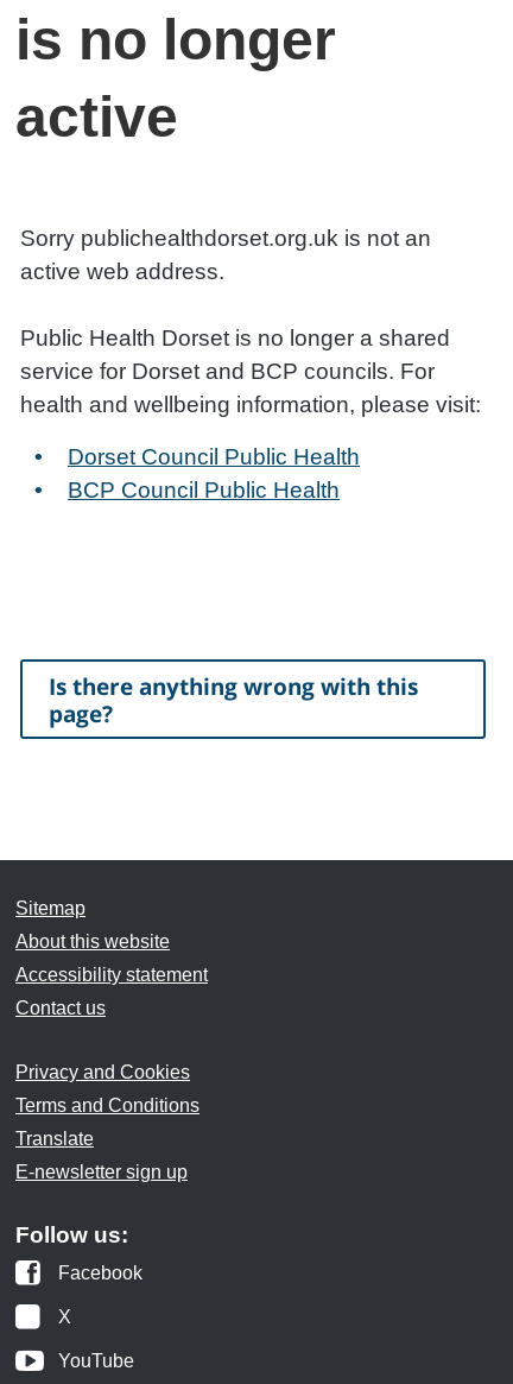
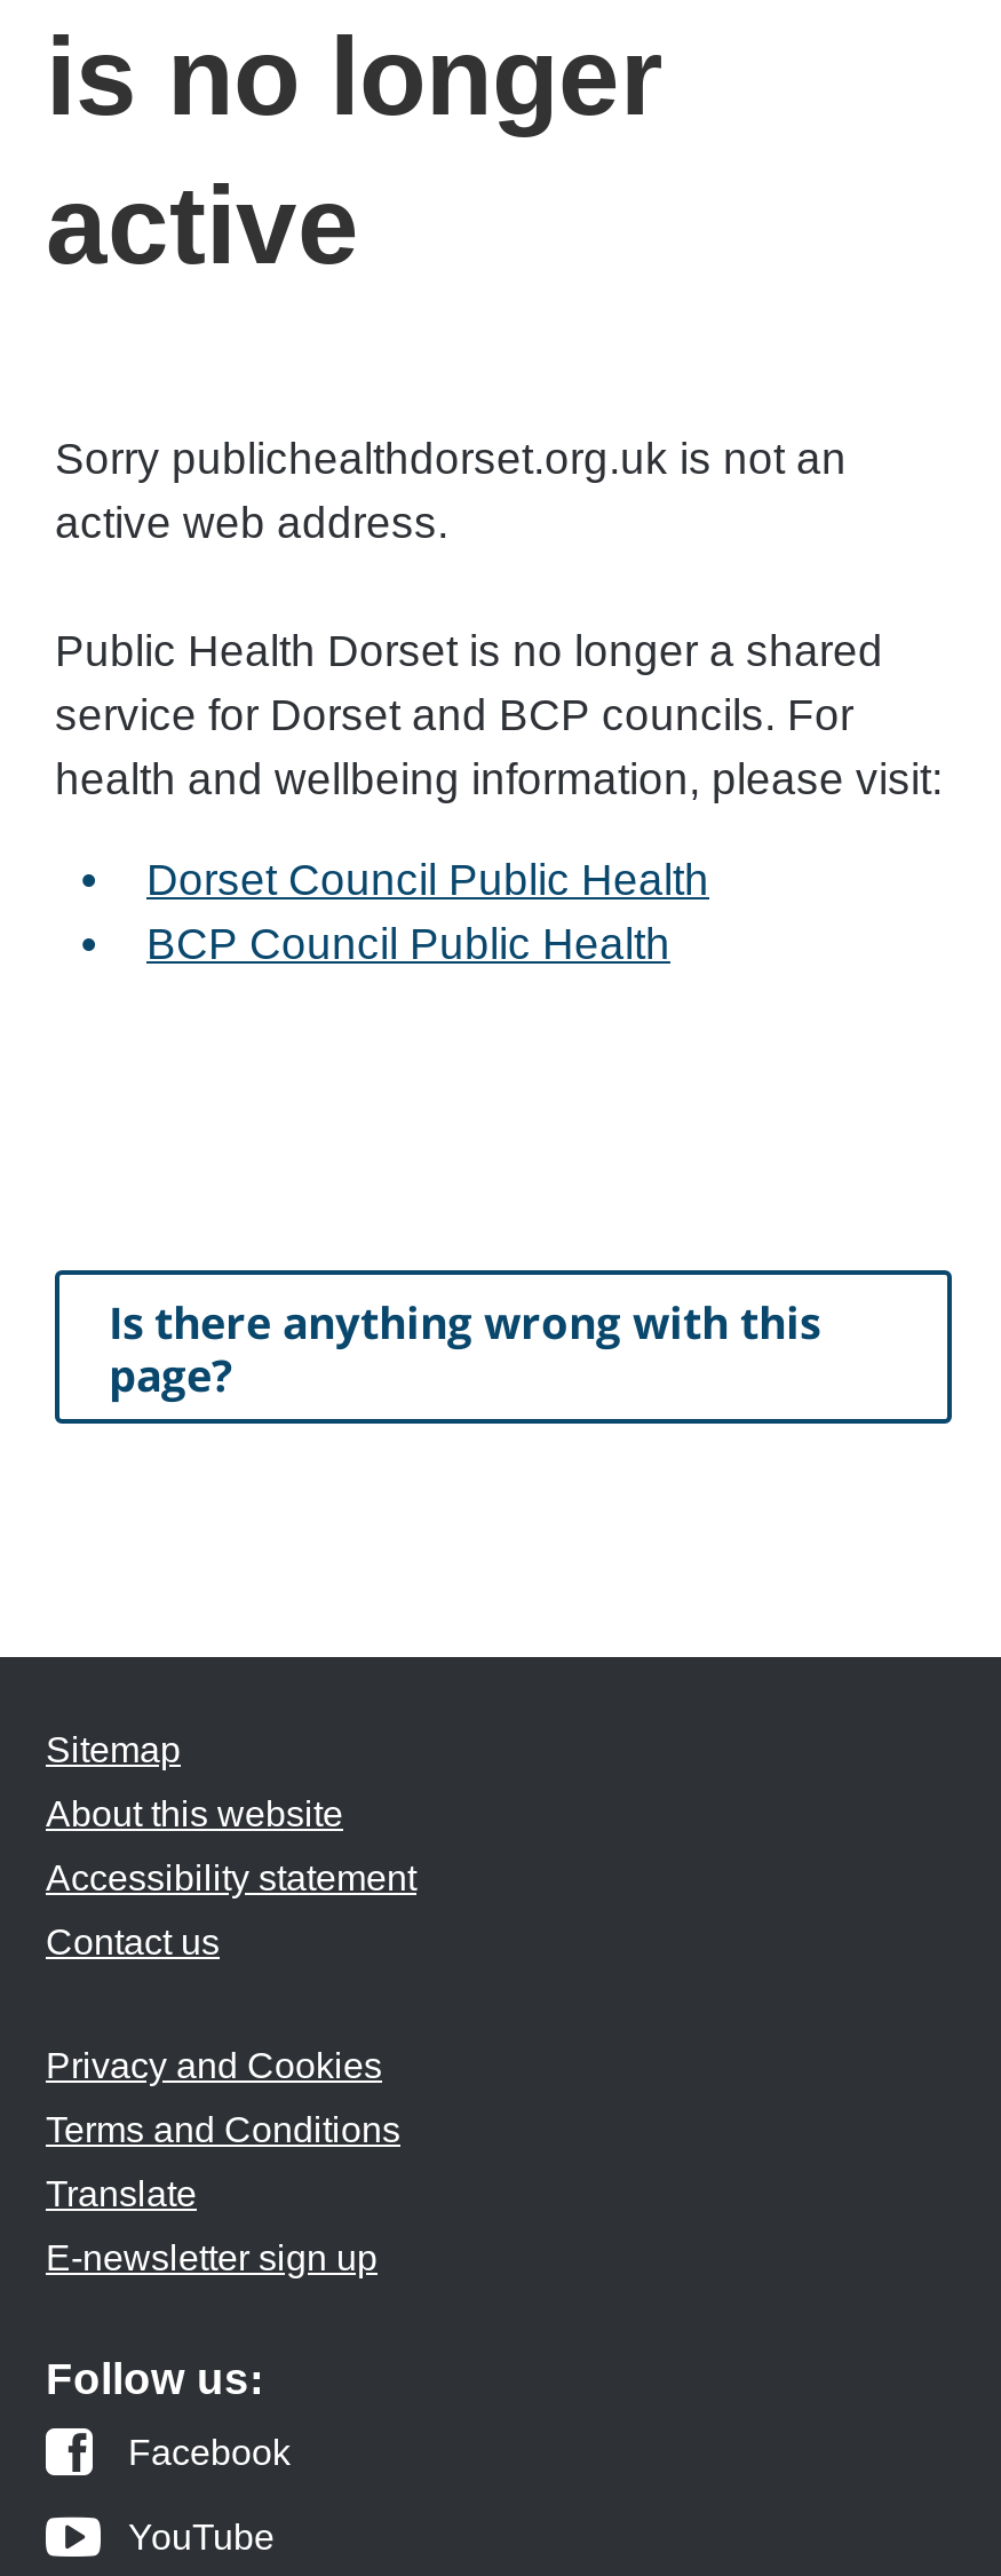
[58,1307,71,1327] X -> none

